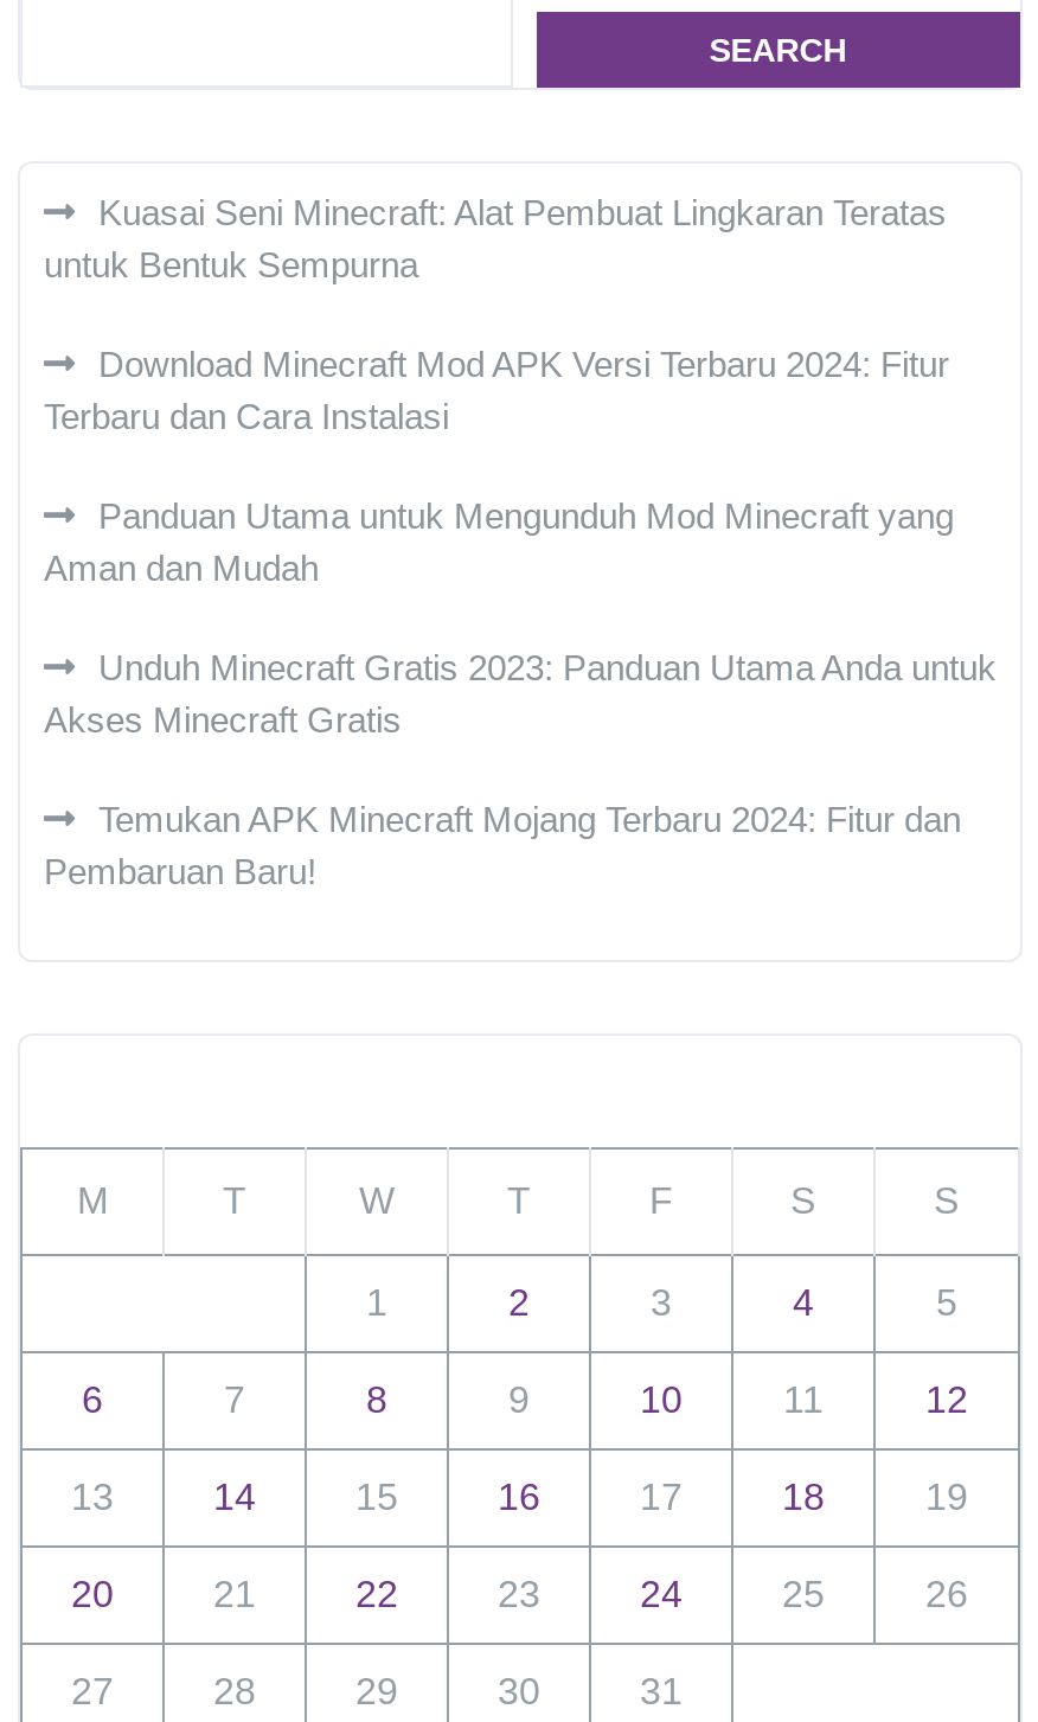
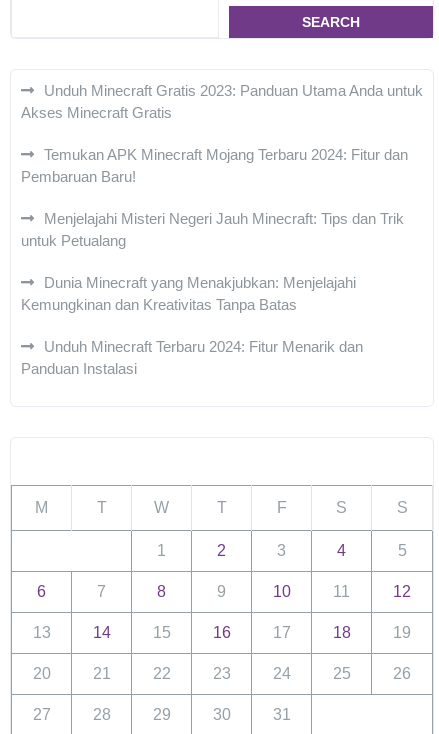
[44,192,954,588] Kuasai Seni Minecraft: Alat Pembuat Lingkaran Teratas | untuk Bentuk Sempurna | Download Minecraft Mod APK Versi Terbaru 2024: Fitur | Terbaru dan Cara Instalasi | Panduan Utama untuk Mengunduh Mod Minecraft yang | Aman dan Mudah -> none
moved [44,647,997,891] -> [21,82,423,185]: Unduh Minecraft Gratis 2023: Panduan Utama Anda untuk | Akses Minecraft Gratis | Temukan APK Minecraft Mojang Terbaru 2024: Fitur dan | Pembaruan Baru!
none -> [21,210,404,377] Menjelajahi Misteri Negeri Jauh Minecraft: Tips dan Trik | untuk Petualang | Dunia Minecraft yang Menakjubkan: Menjelajahi | Kemungkinan dan Kreativitas Tanpa Batas | Unduh Minecraft Terbaru 2024: Fitur Menarik dan | Panduan Instalasi

